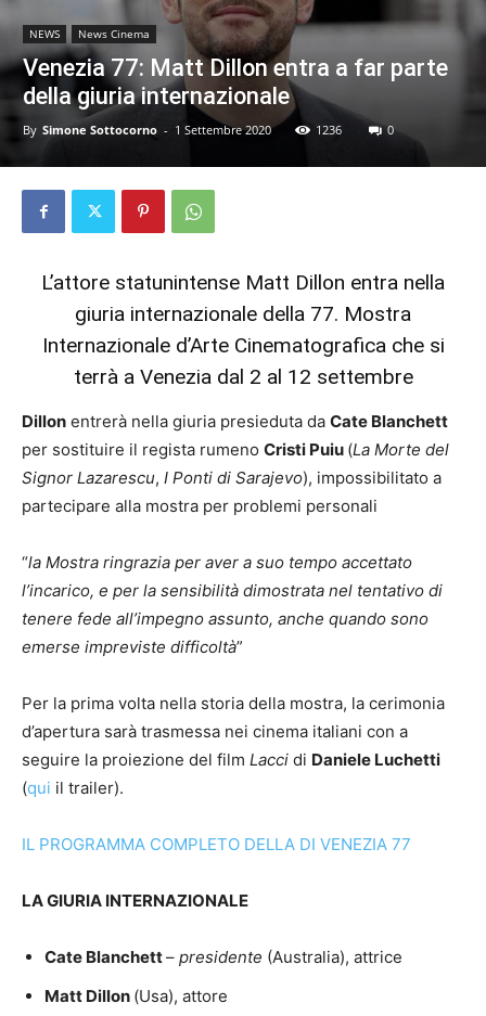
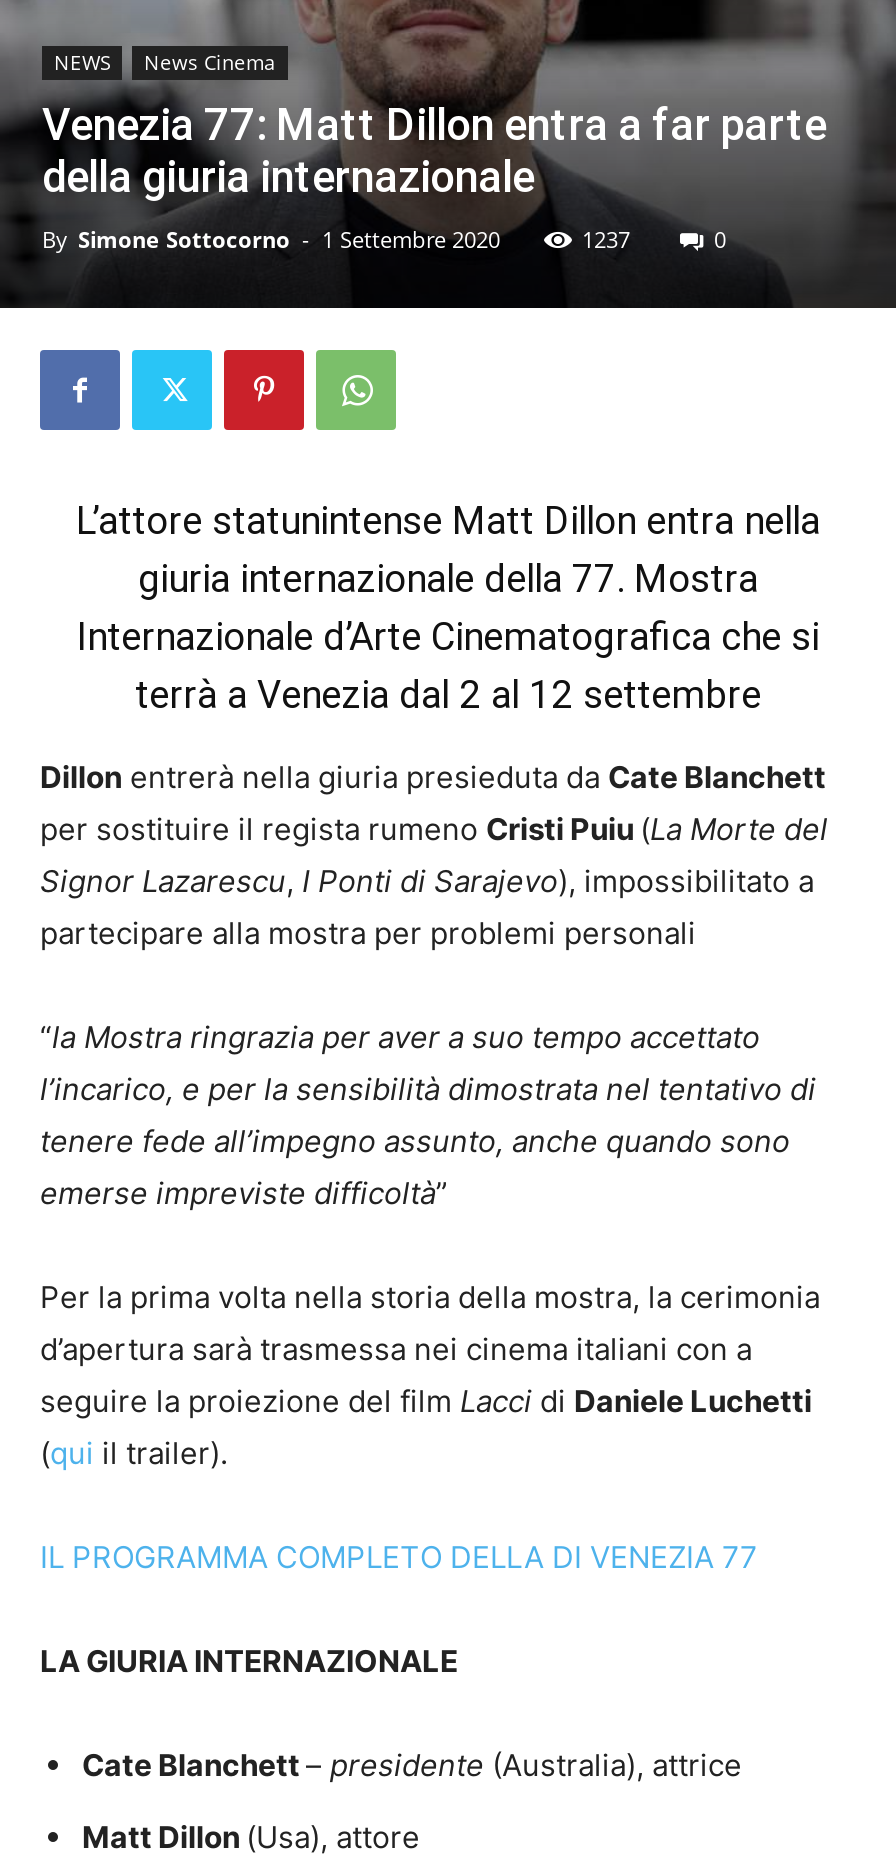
[316,122,342,138] 1236 -> [582,225,630,255] 1237

